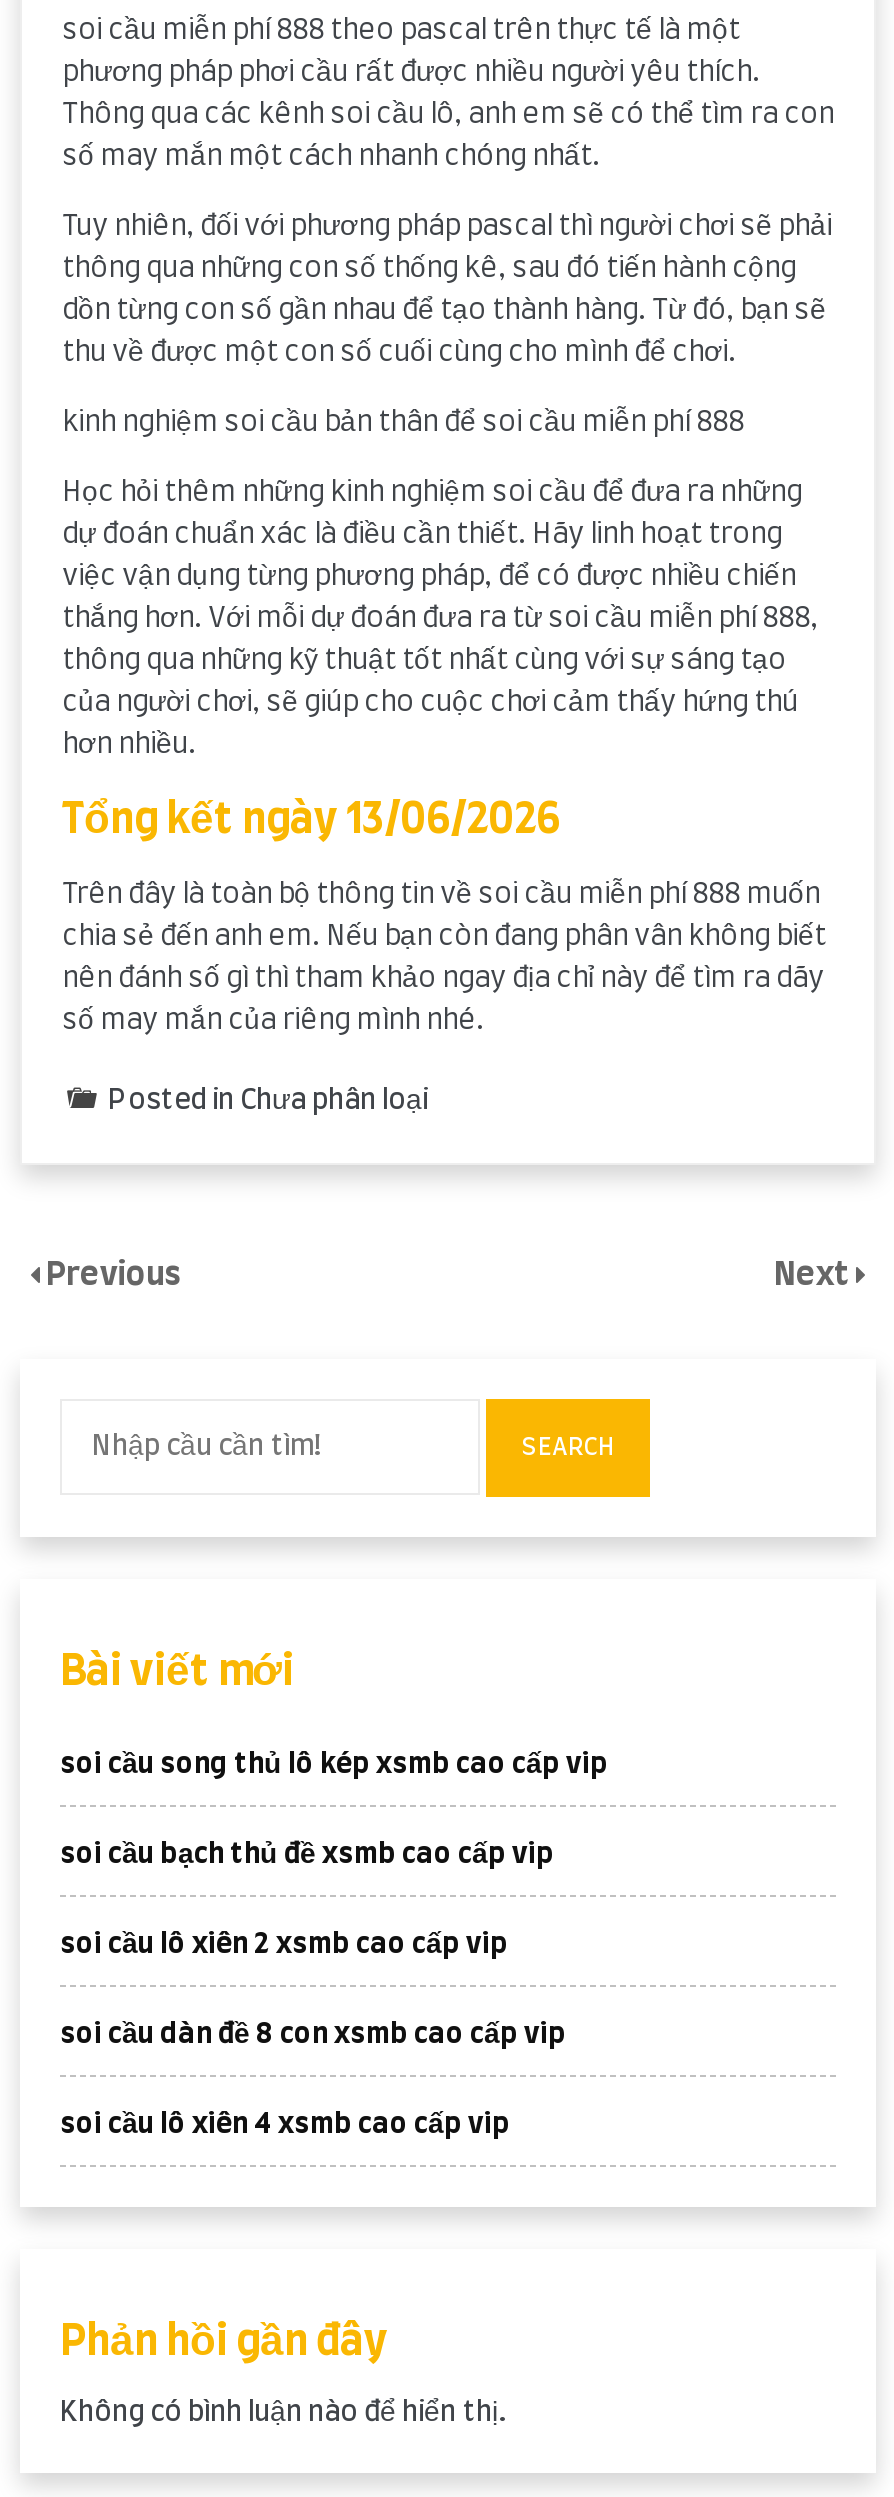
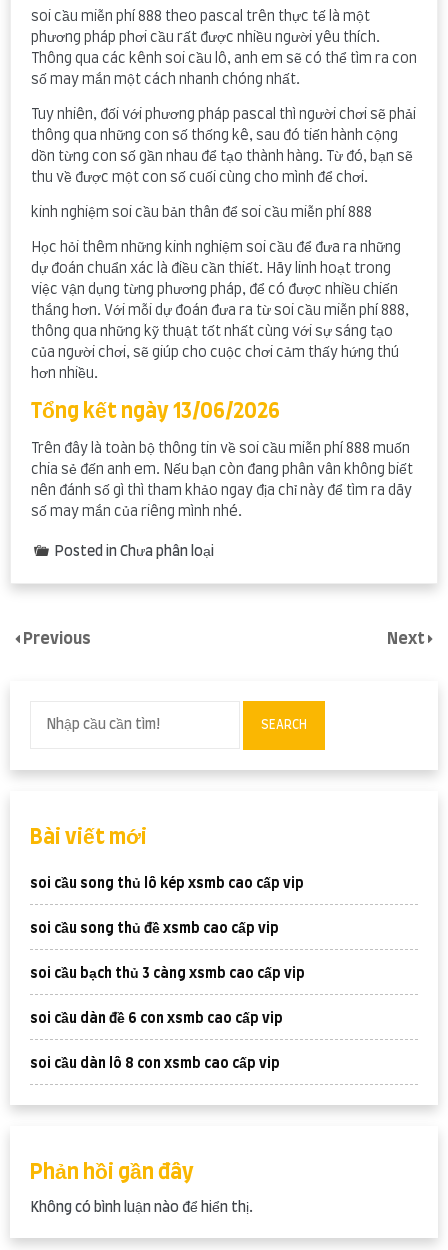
[60,1840,554,1868] soi cầu bạch thủ đề xsmb cao cấp vip -> [30,921,279,935] soi cầu song thủ đề xsmb cao cấp vip
[60,1930,508,1958] soi cầu lô xiên 2 xsmb cao cấp vip -> [30,966,305,980] soi cầu bạch thủ 3 càng xsmb cao cấp vip
[60,2020,566,2048] soi cầu dàn đề 8 con xsmb cao cấp vip -> [30,1011,283,1025] soi cầu dàn đề 6 con xsmb cao cấp vip
[60,2110,510,2138] soi cầu lô xiên 4 xsmb cao cấp vip -> [30,1056,280,1070] soi cầu dàn lô 8 con xsmb cao cấp vip

